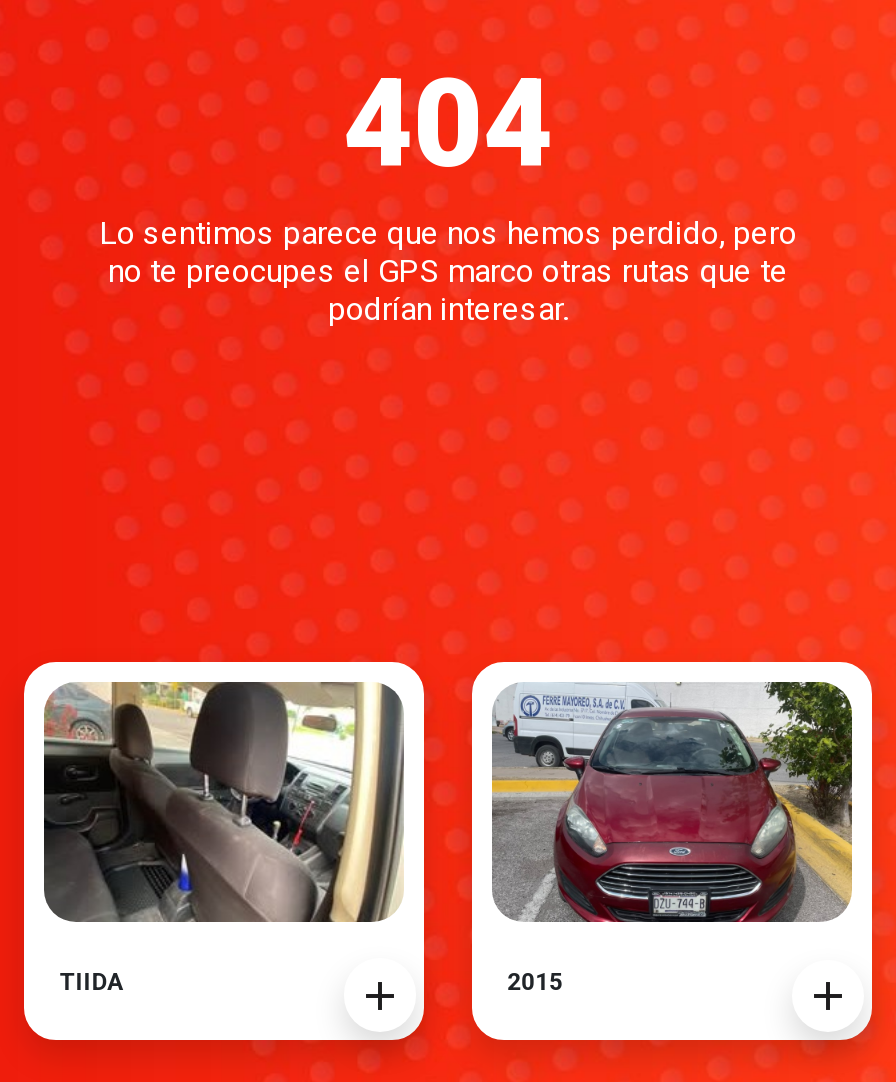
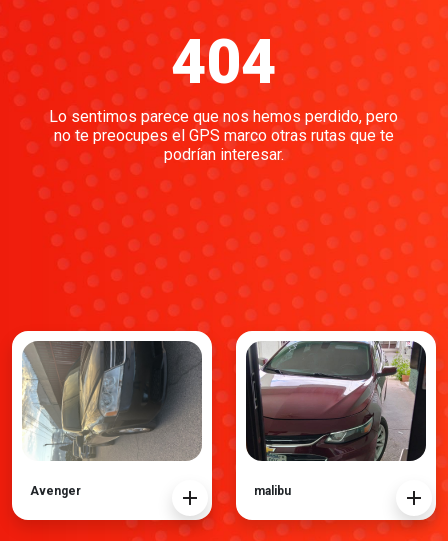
[42,680,404,996] [image] | TIIDA -> [22,340,202,498] [image] | Avenger
[490,682,854,997] [image] | 2015 -> [245,341,427,498] [image] | malibu

